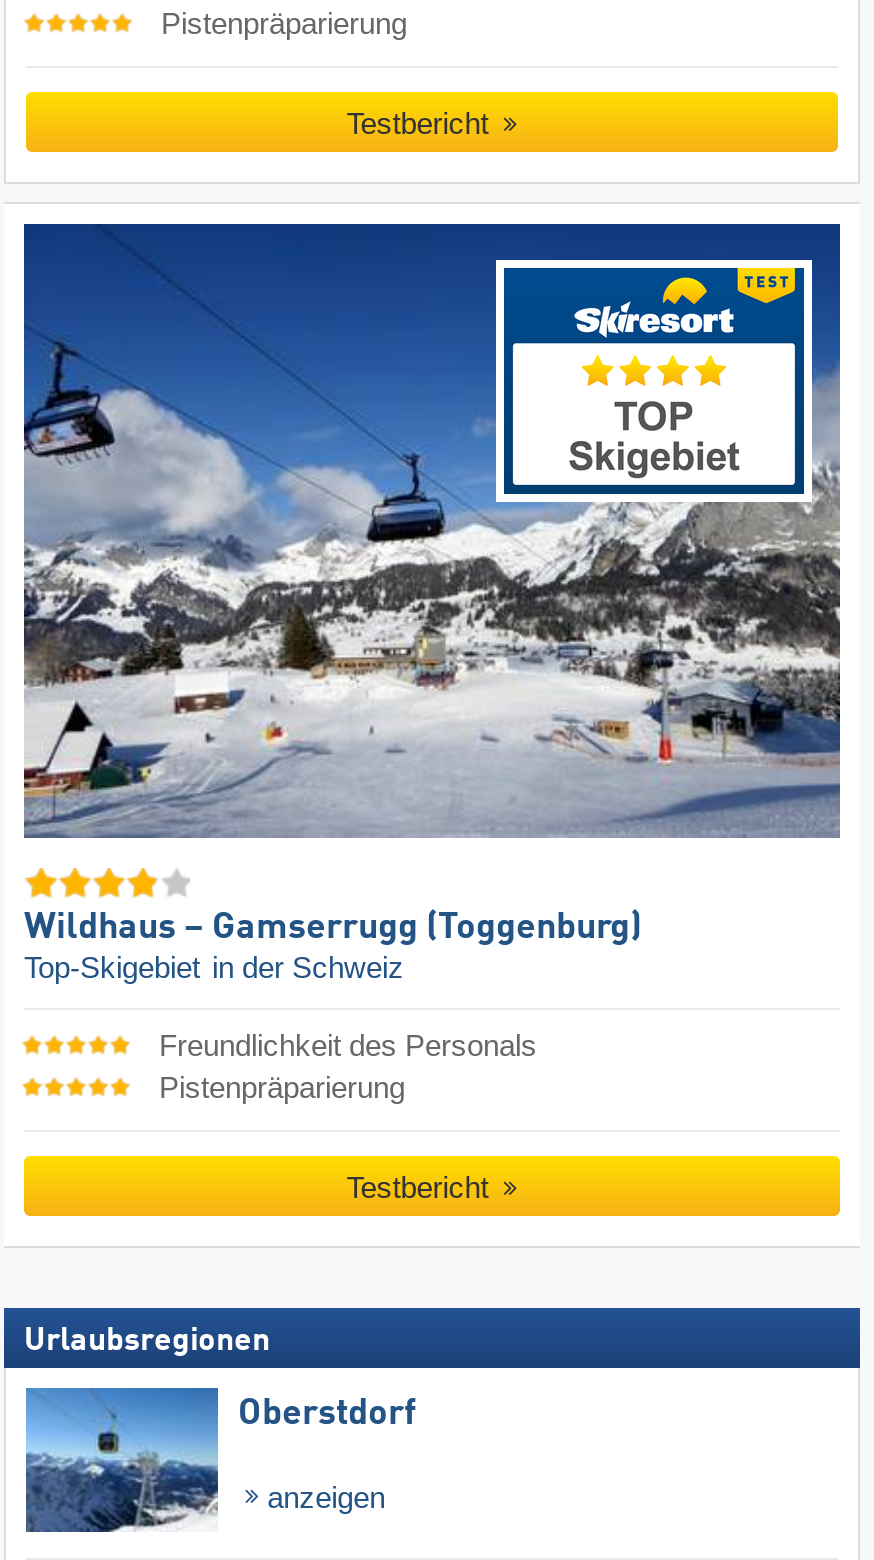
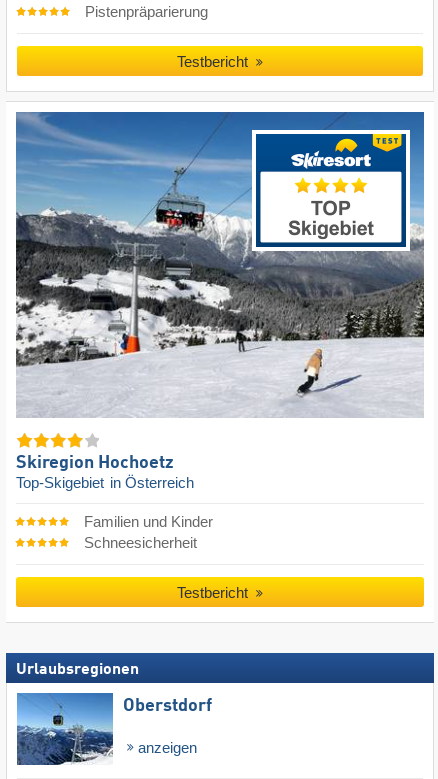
[22,224,842,983] [image] | Wildhaus – Gamserrugg (Toggenburg) | Top-Skigebiet in der Schweiz -> [16,112,424,491] [image] | Skiregion Hochoetz | Top-Skigebiet in Österreich
[159,1030,537,1104] Freundlichkeit des Personals | Pistenpräparierung -> [83,514,212,551] Familien und Kinder | Schneesicherheit

